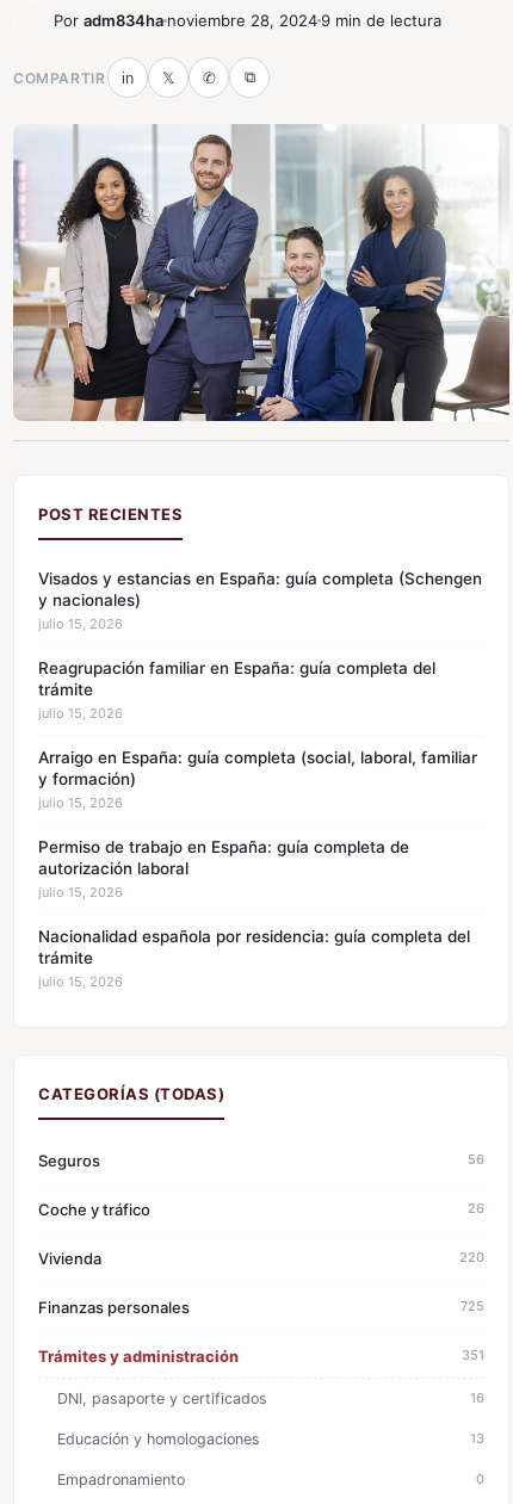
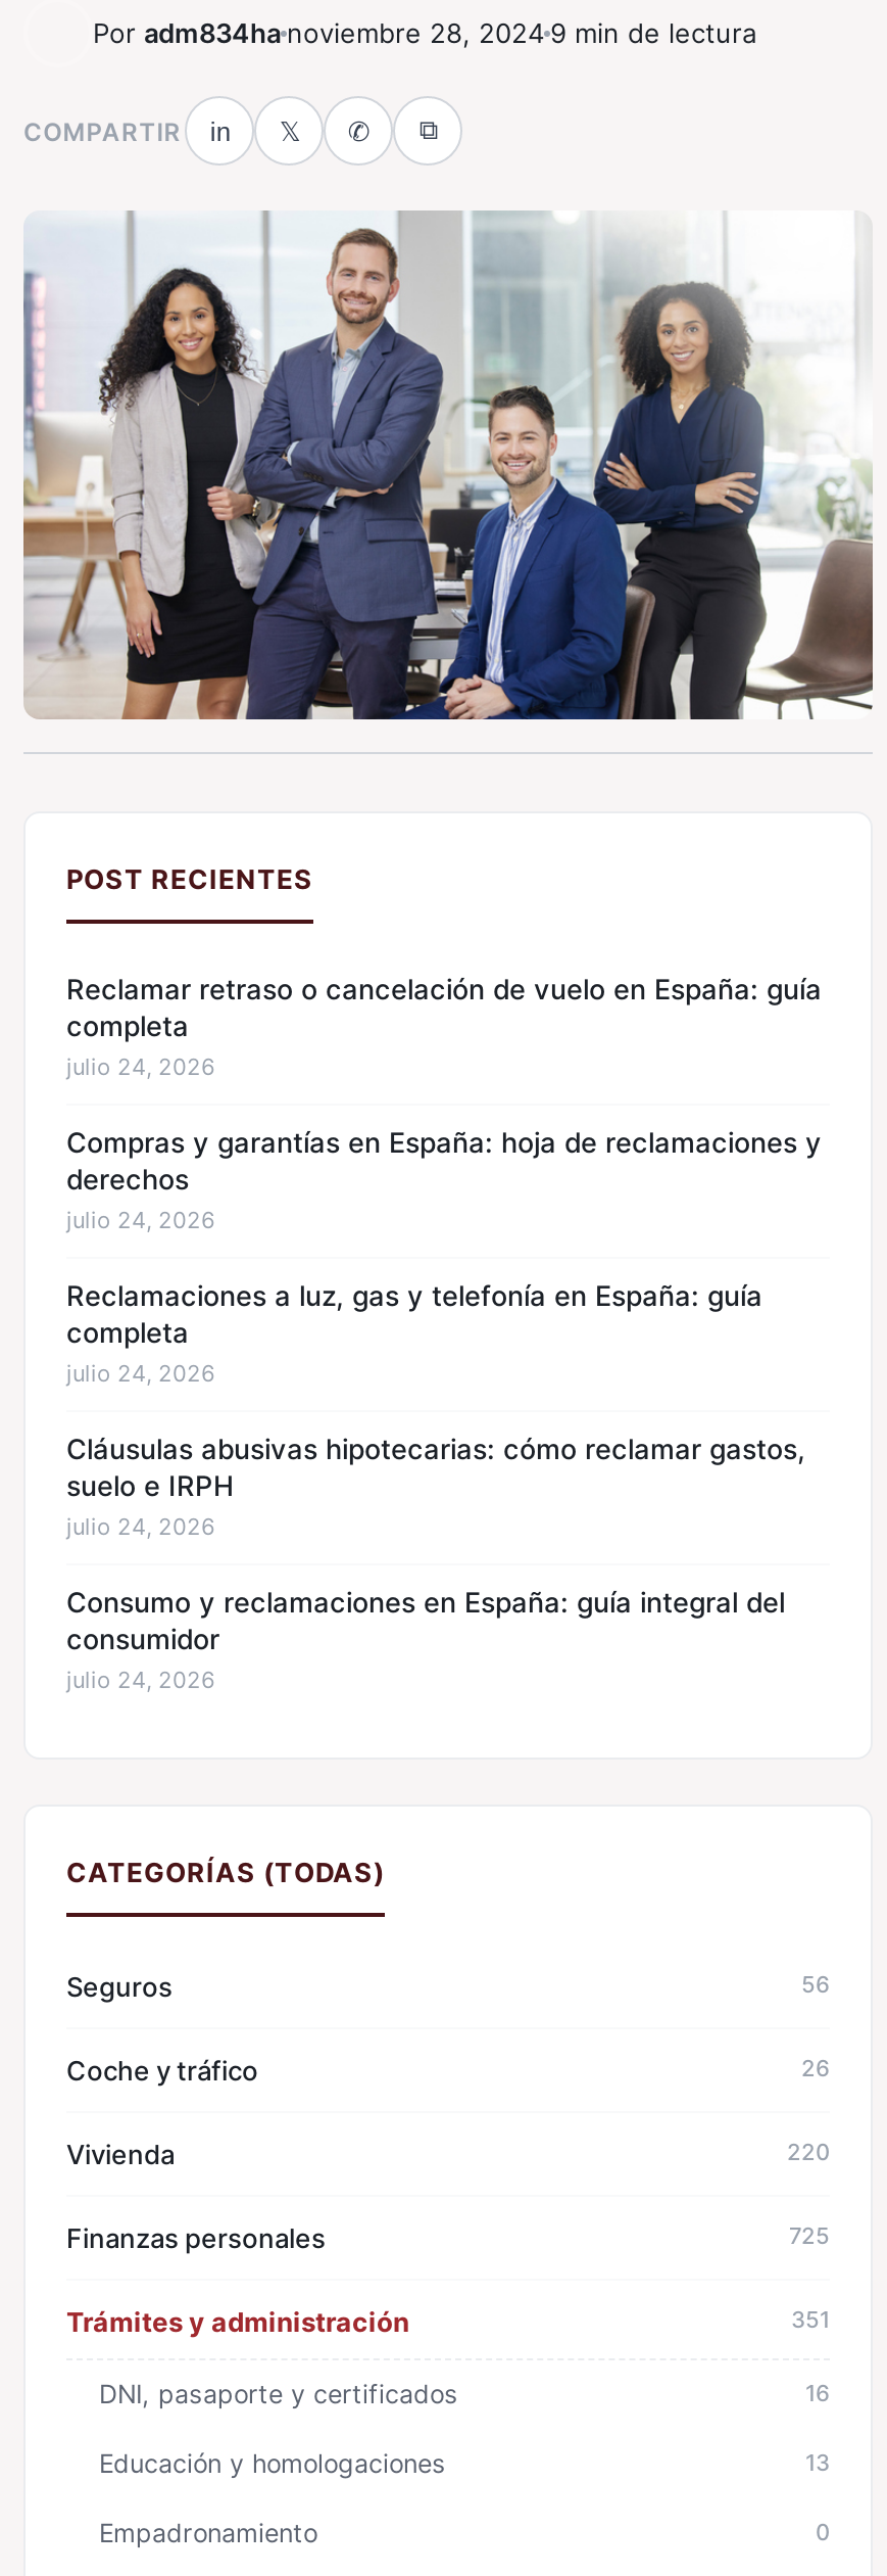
[38,568,482,632] Visados y estancias en España: guía completa (Schengen | y nacionales) | julio 15, 2026 -> [66,972,822,1080] Reclamar retraso o cancelación de vuelo en España: guía | completa | julio 24, 2026
[38,658,435,721] Reagrupación familiar en España: guía completa del | trámite | julio 15, 2026 -> [66,1125,822,1233] Compras y garantías en España: hoja de reclamaciones y | derechos | julio 24, 2026
[38,747,477,810] Arraigo en España: guía completa (social, laboral, familiar | y formación) | julio 15, 2026 -> [66,1278,762,1387] Reclamaciones a luz, gas y telefonía en España: guía | completa | julio 24, 2026
[38,837,409,900] Permiso de trabajo en España: guía completa de | autorización laboral | julio 15, 2026 -> [66,1432,805,1540] Cláusulas abusivas hipotecarias: cómo reclamar gastos, | suelo e IRPH | julio 24, 2026
[38,926,470,989] Nacionalidad española por residencia: guía completa del | trámite | julio 15, 2026 -> [66,1585,785,1693] Consumo y reclamaciones en España: guía integral del | consumidor | julio 24, 2026

